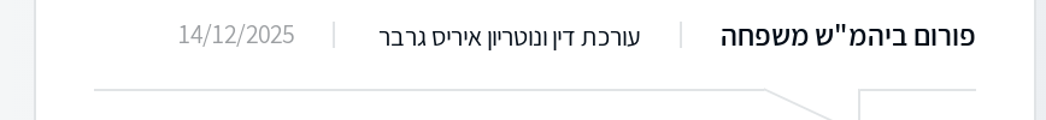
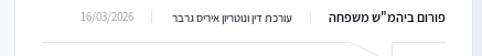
[178,17,294,50] 14/12/2025 -> [81,9,133,24] 16/03/2026

